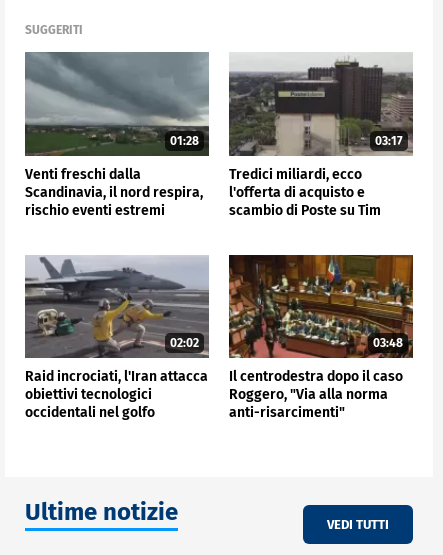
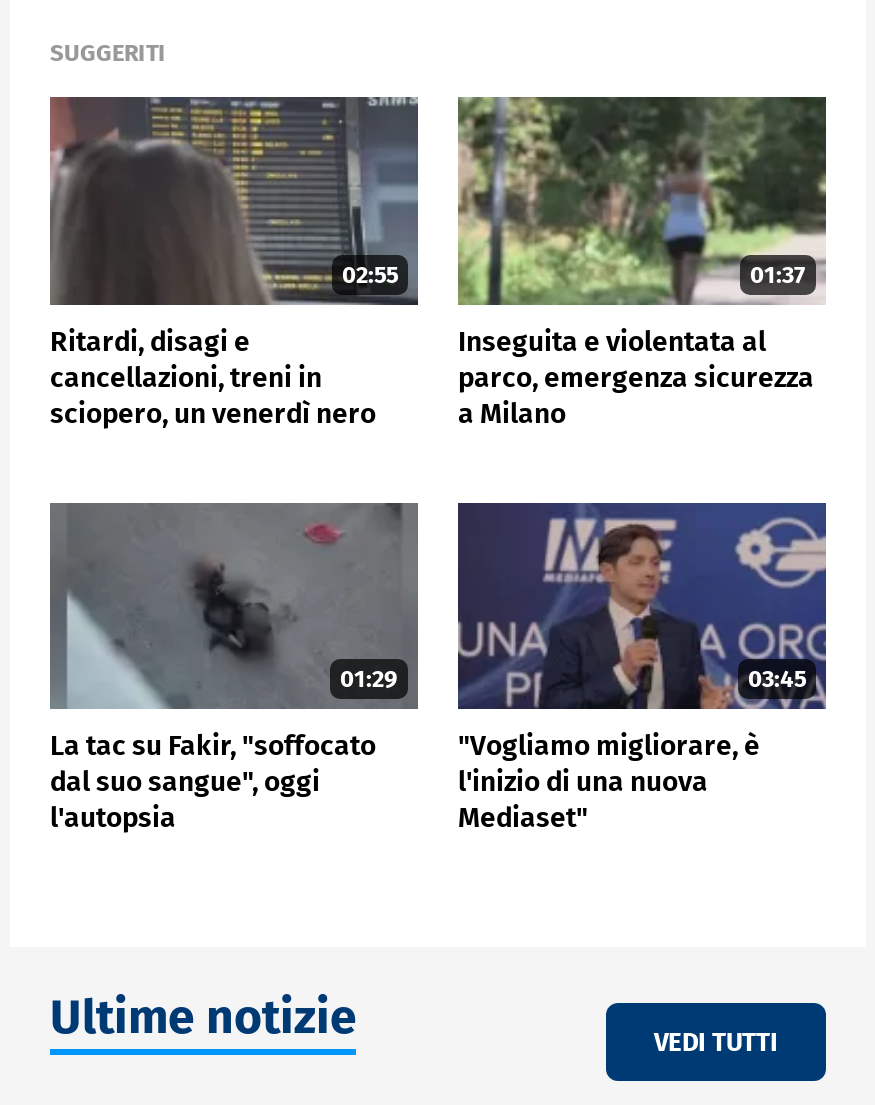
[25,52,209,157] [image] | 01:28 -> [50,97,418,305] [image] | 02:55
[228,52,414,157] [image] | 03:17 -> [456,95,828,307] [image] | 01:37
[25,166,203,219] Venti freschi dalla | Scandinavia, il nord respira, | rischio eventi estremi -> [50,325,376,431] Ritardi, disagi e | cancellazioni, treni in | sciopero, un venerdì nero
[229,166,381,219] Tredici miliardi, ecco | l'offerta di acquisto e | scambio di Poste su Tim -> [458,325,814,431] Inseguita e violentata al | parco, emergenza sicurezza | a Milano
[25,256,209,358] [image] | 02:02 -> [50,503,418,709] [image] | 01:29
[228,254,414,359] [image] | 03:48 -> [456,501,828,711] [image] | 03:45
[25,368,208,421] Raid incrociati, l'Iran attacca | obiettivi tecnologici | occidentali nel golfo -> [50,730,376,836] La tac su Fakir, "soffocato | dal suo sangue", oggi | l'autopsia
[229,368,403,421] Il centrodestra dopo il caso | Roggero, "Via alla norma | anti-risarcimenti" -> [458,730,760,836] "Vogliamo migliorare, è | l'inizio di una nuova | Mediaset"

